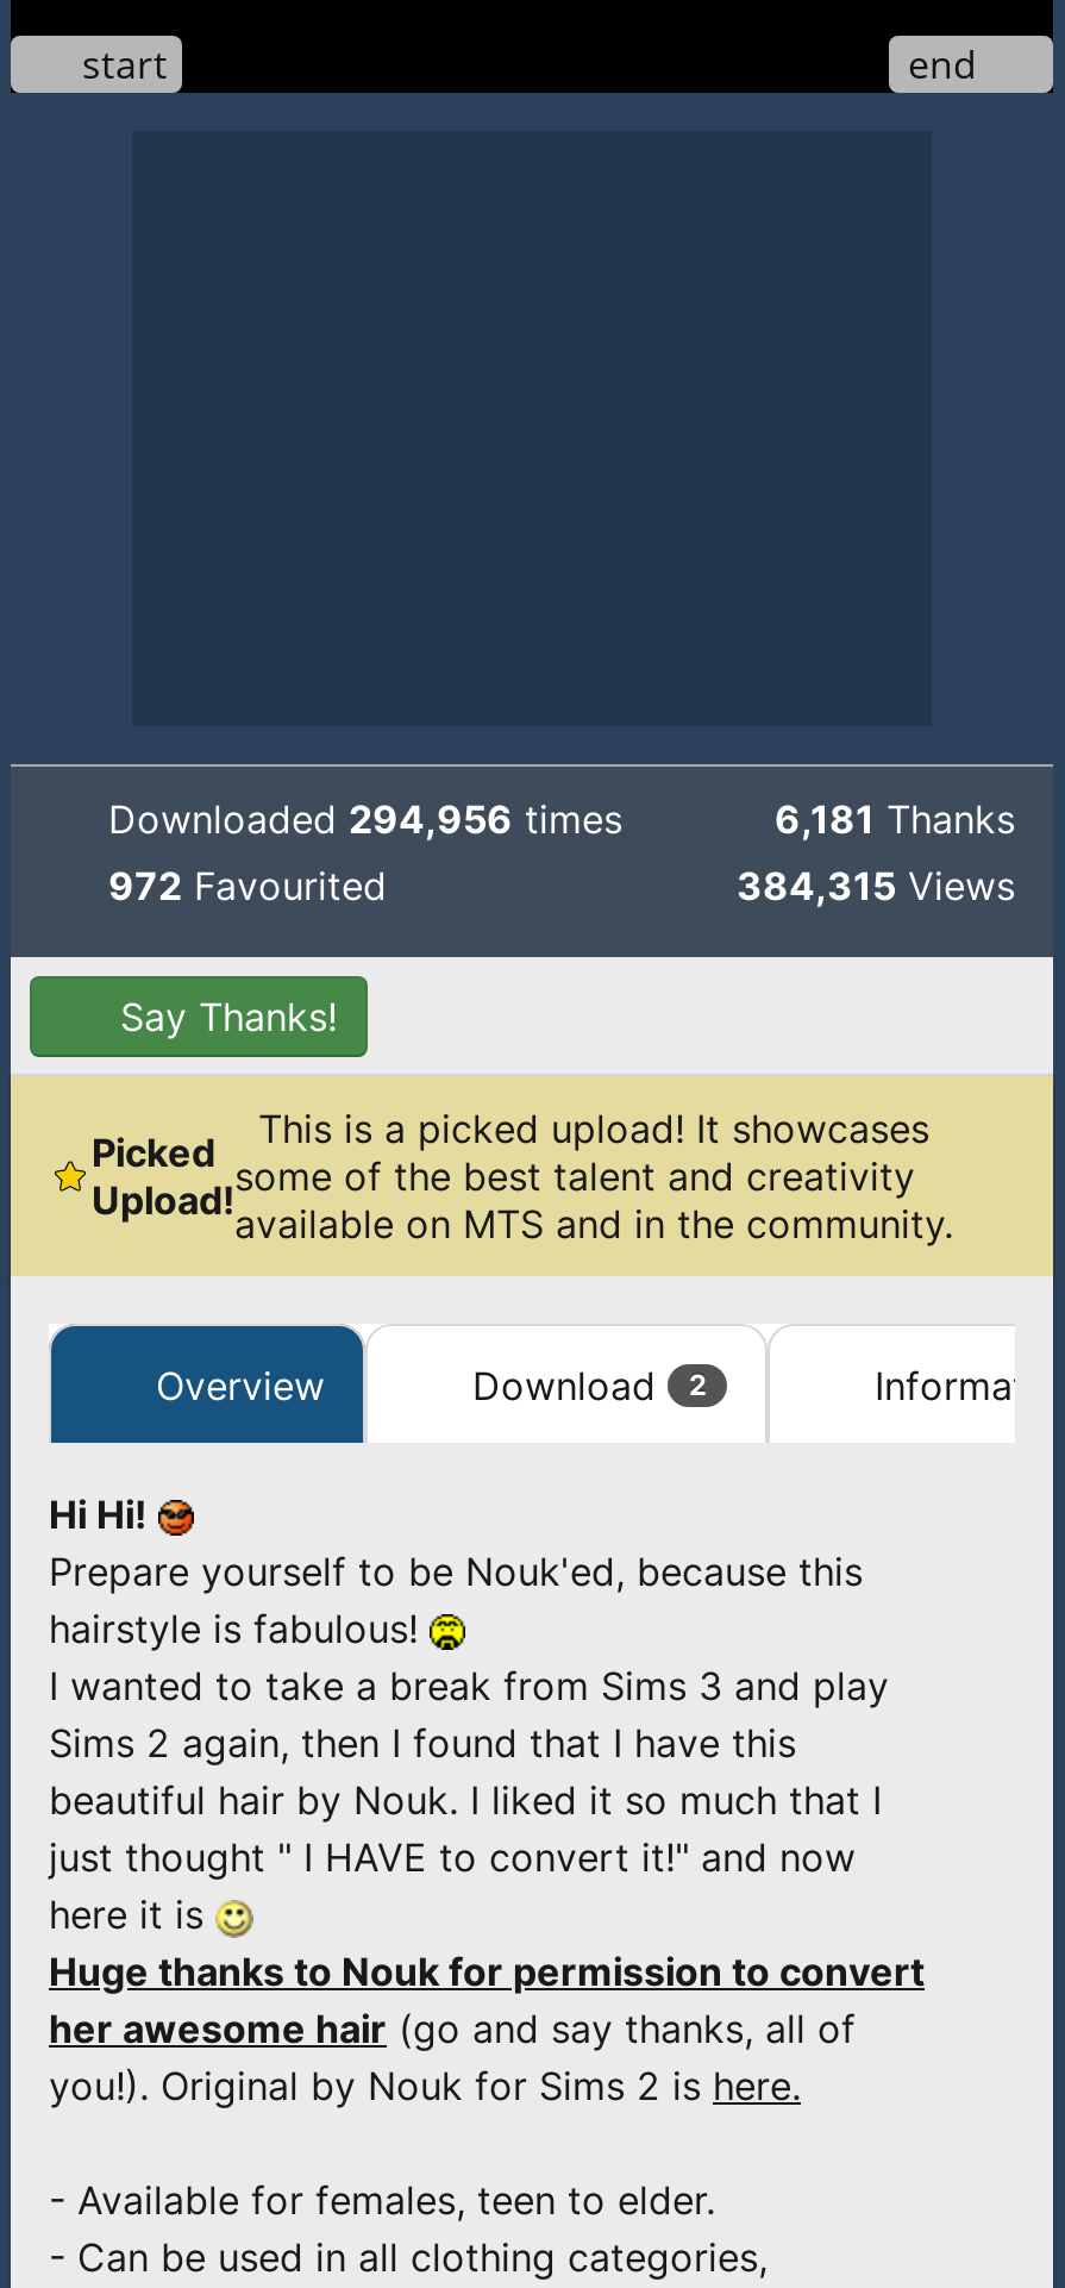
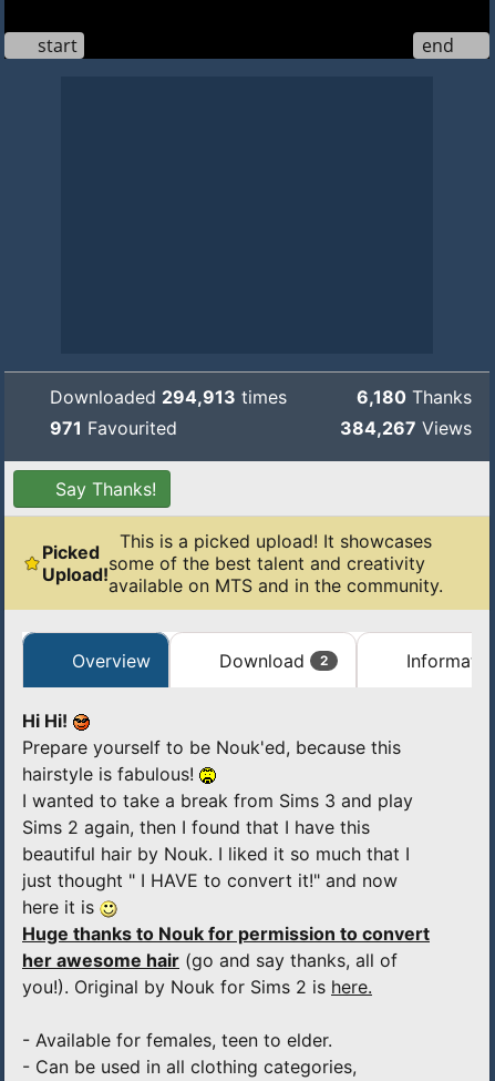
[96,796,622,843] Downloaded 294,956 times -> [44,386,287,408] Downloaded 294,913 times
[775,796,1015,843] 6,181 Thanks -> [357,386,472,408] 6,180 Thanks
[108,862,387,910] 972 Favourited -> [50,417,177,439] 971 Favourited
[737,862,1015,910] 384,315 Views -> [340,417,472,439] 384,267 Views

